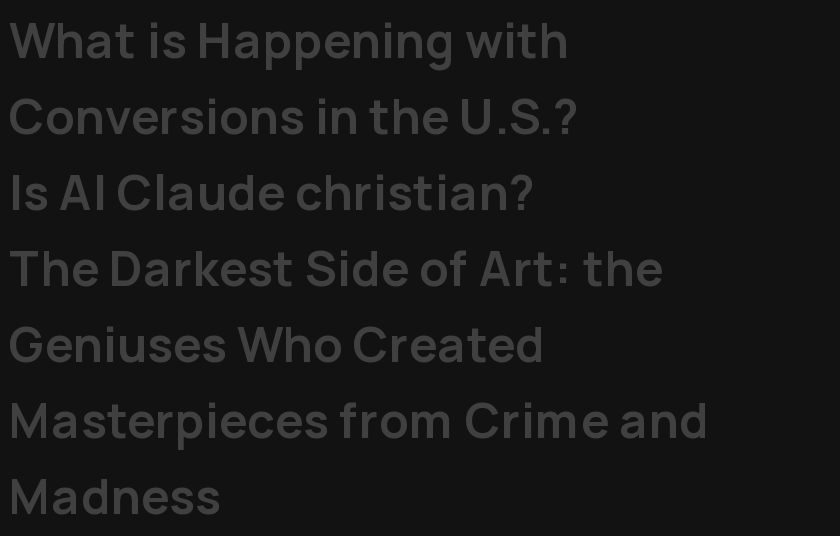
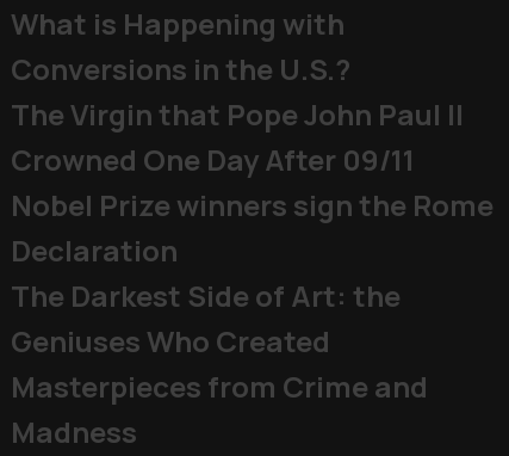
[9,158,535,224] Is AI Claude christian? -> [11,94,494,270] The Virgin that Pope John Paul II | Crowned One Day After 09/11 | Nobel Prize winners sign the Rome | Declaration

